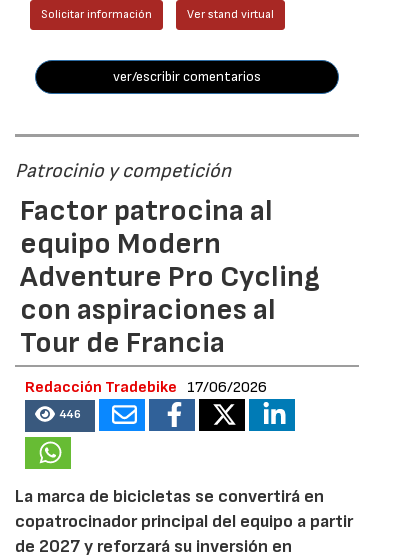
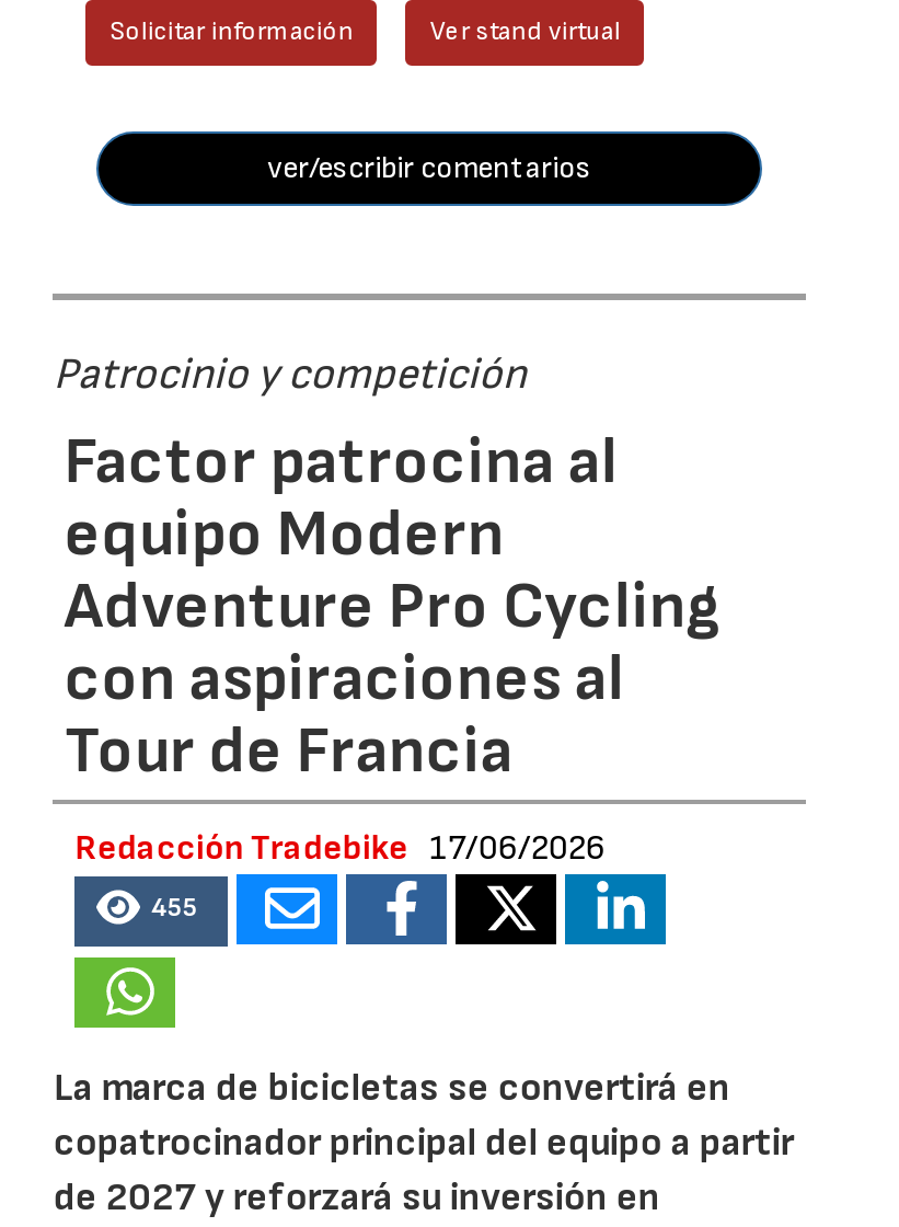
[60,407,81,422] 446 -> [152,891,198,924] 455

